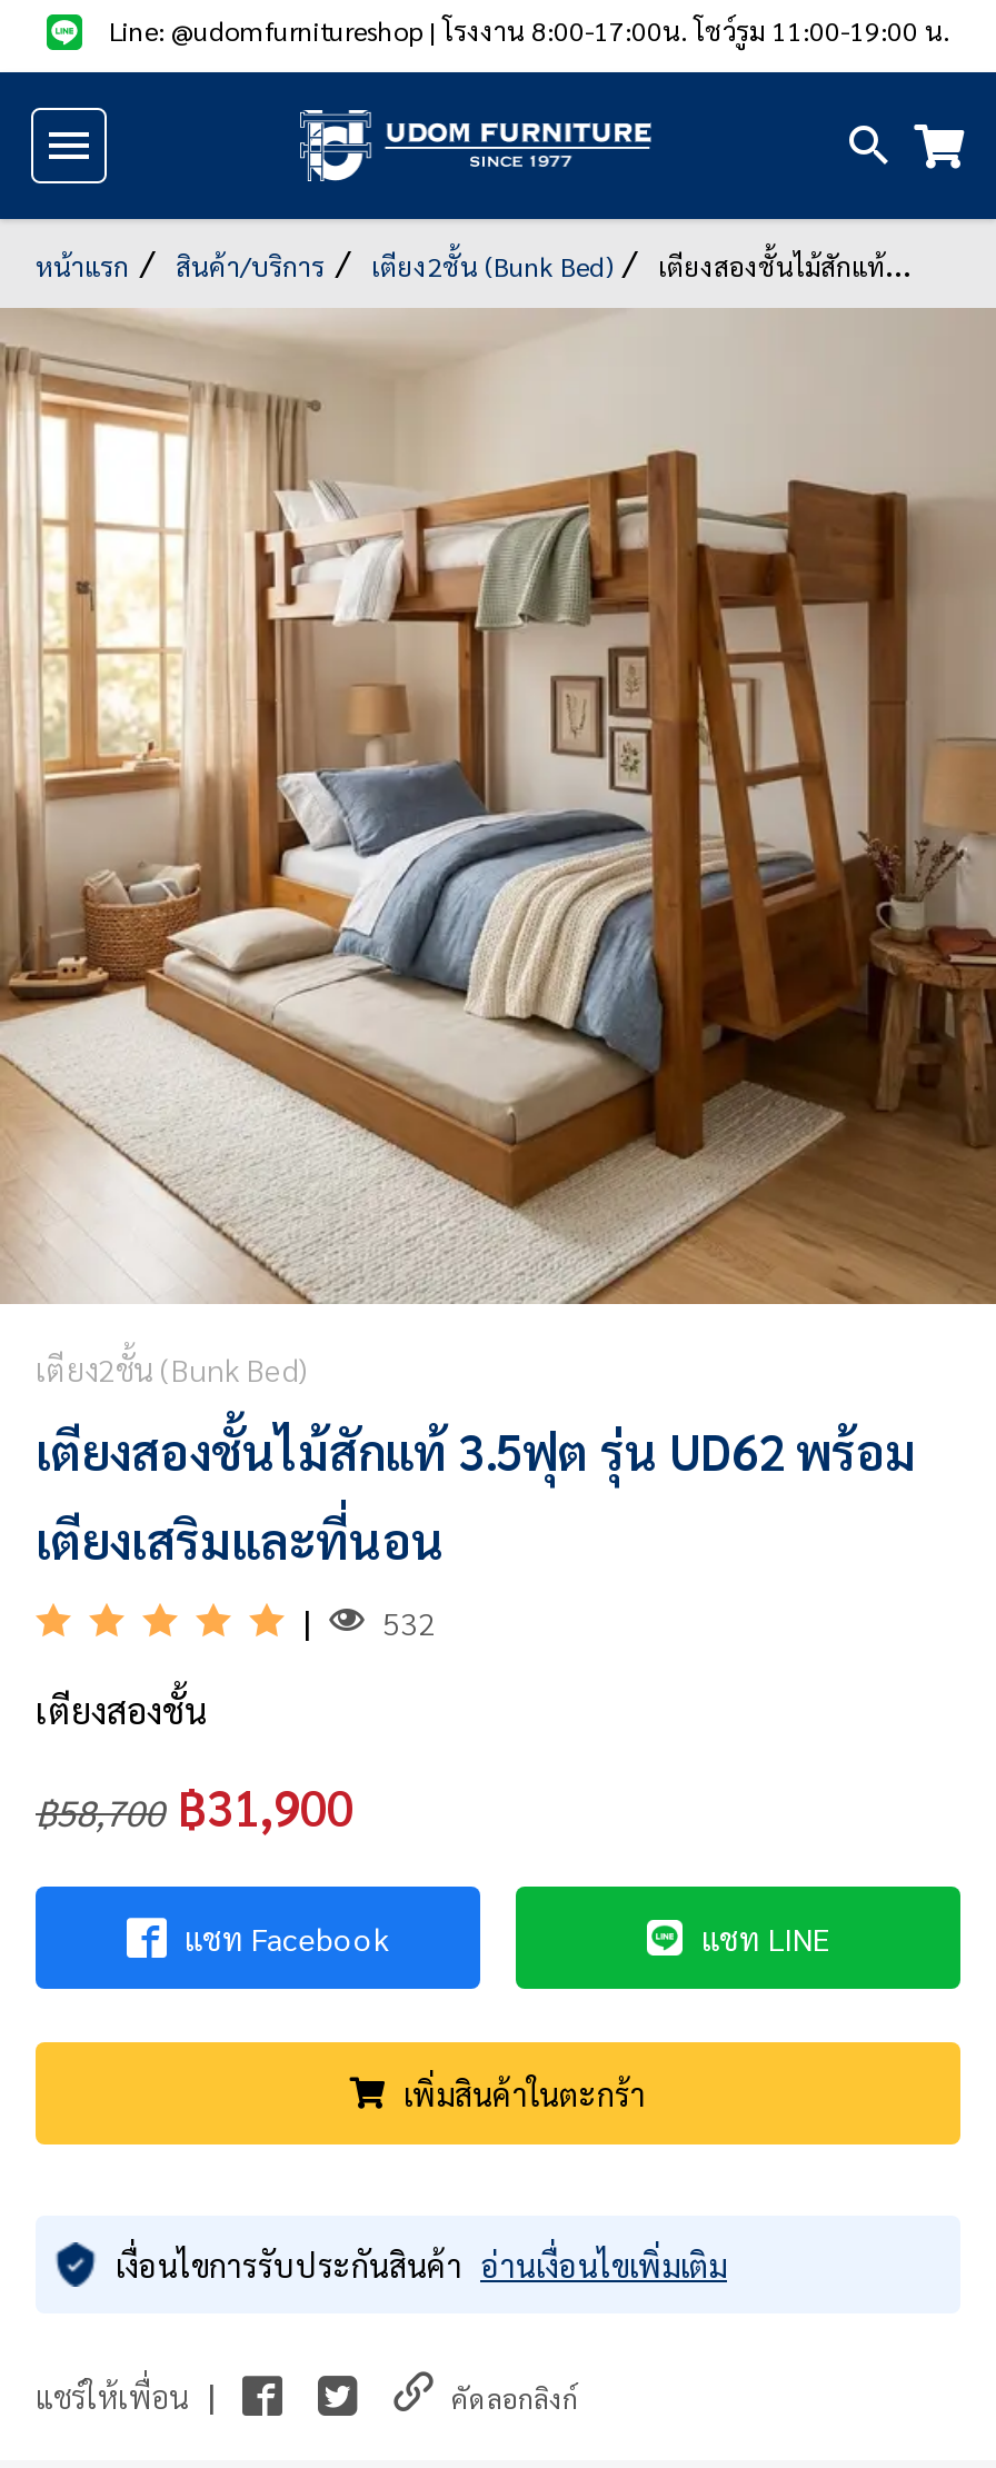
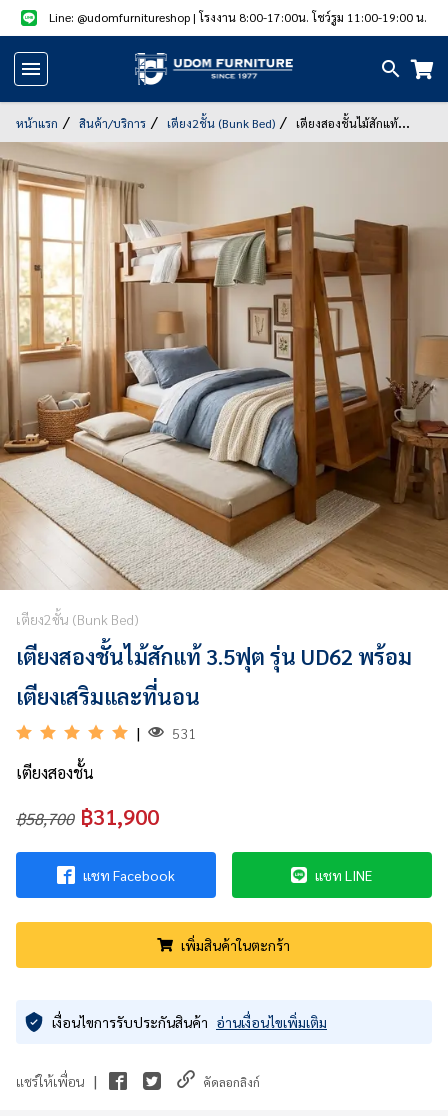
[382,1602,436,1642] 532 -> [172,724,196,742] 531

